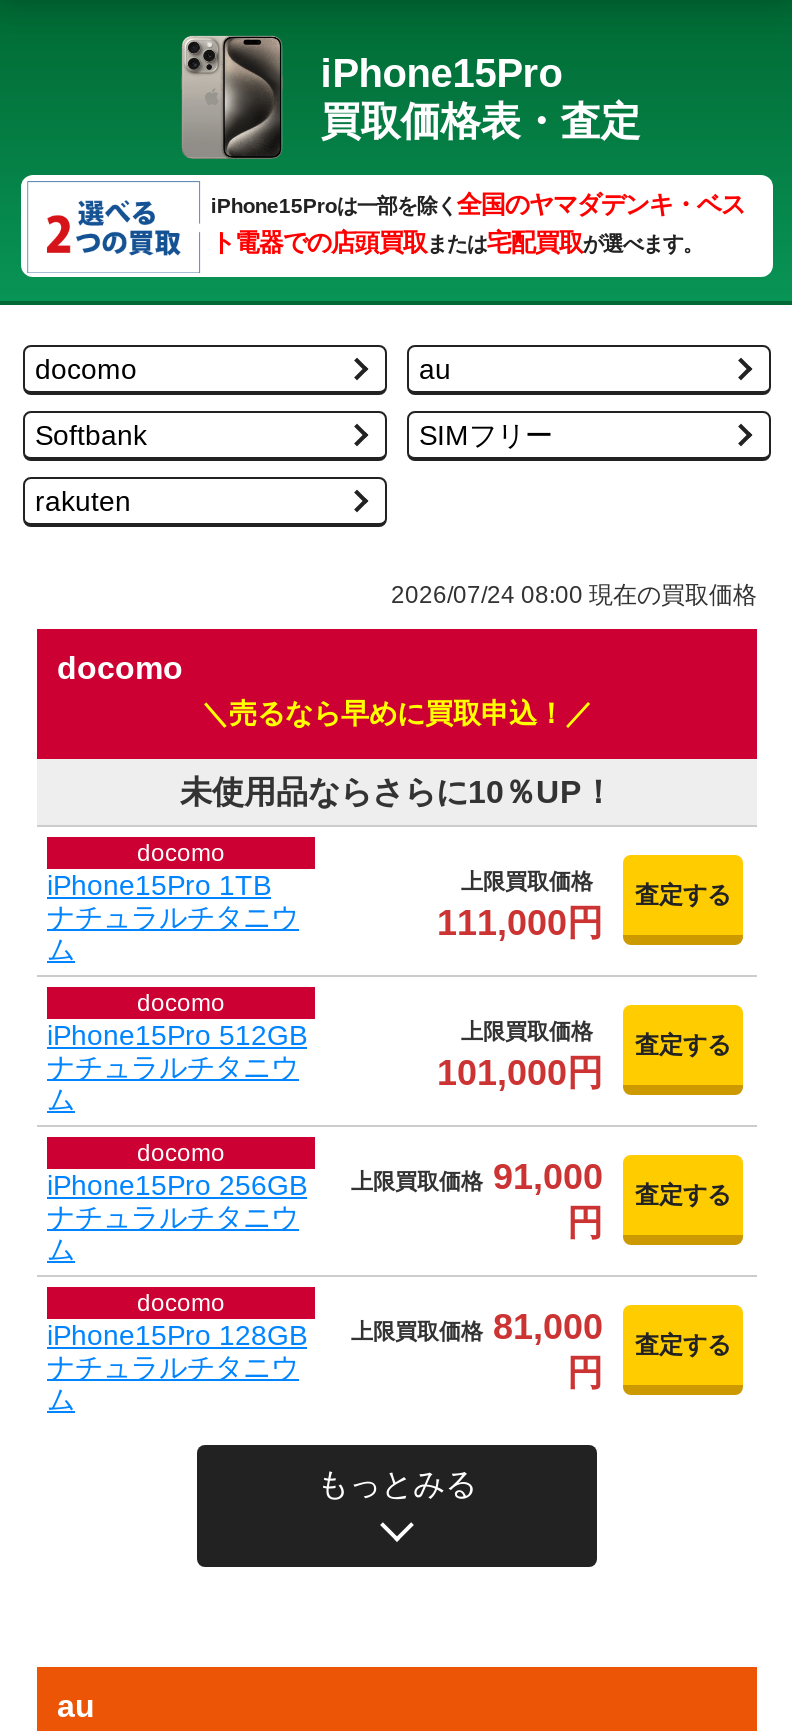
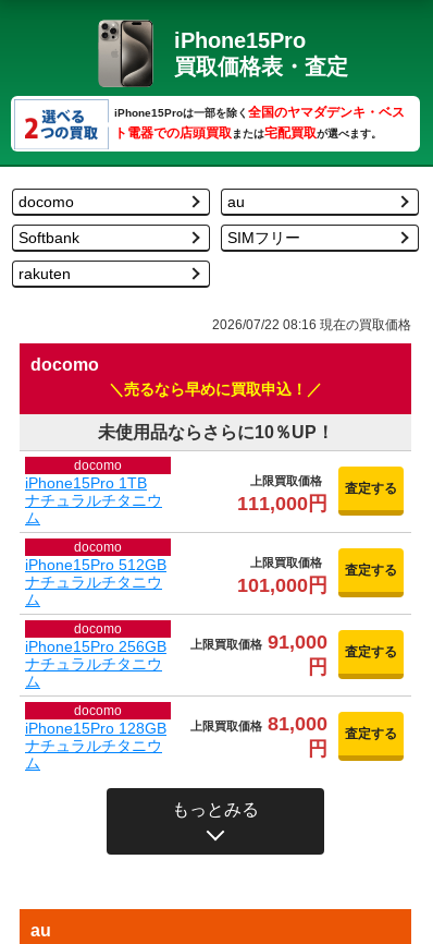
[391,581,757,609] 2026/07/24 08:00現在の買取価格 -> [212,317,411,332] 2026/07/22 08:16現在の買取価格

